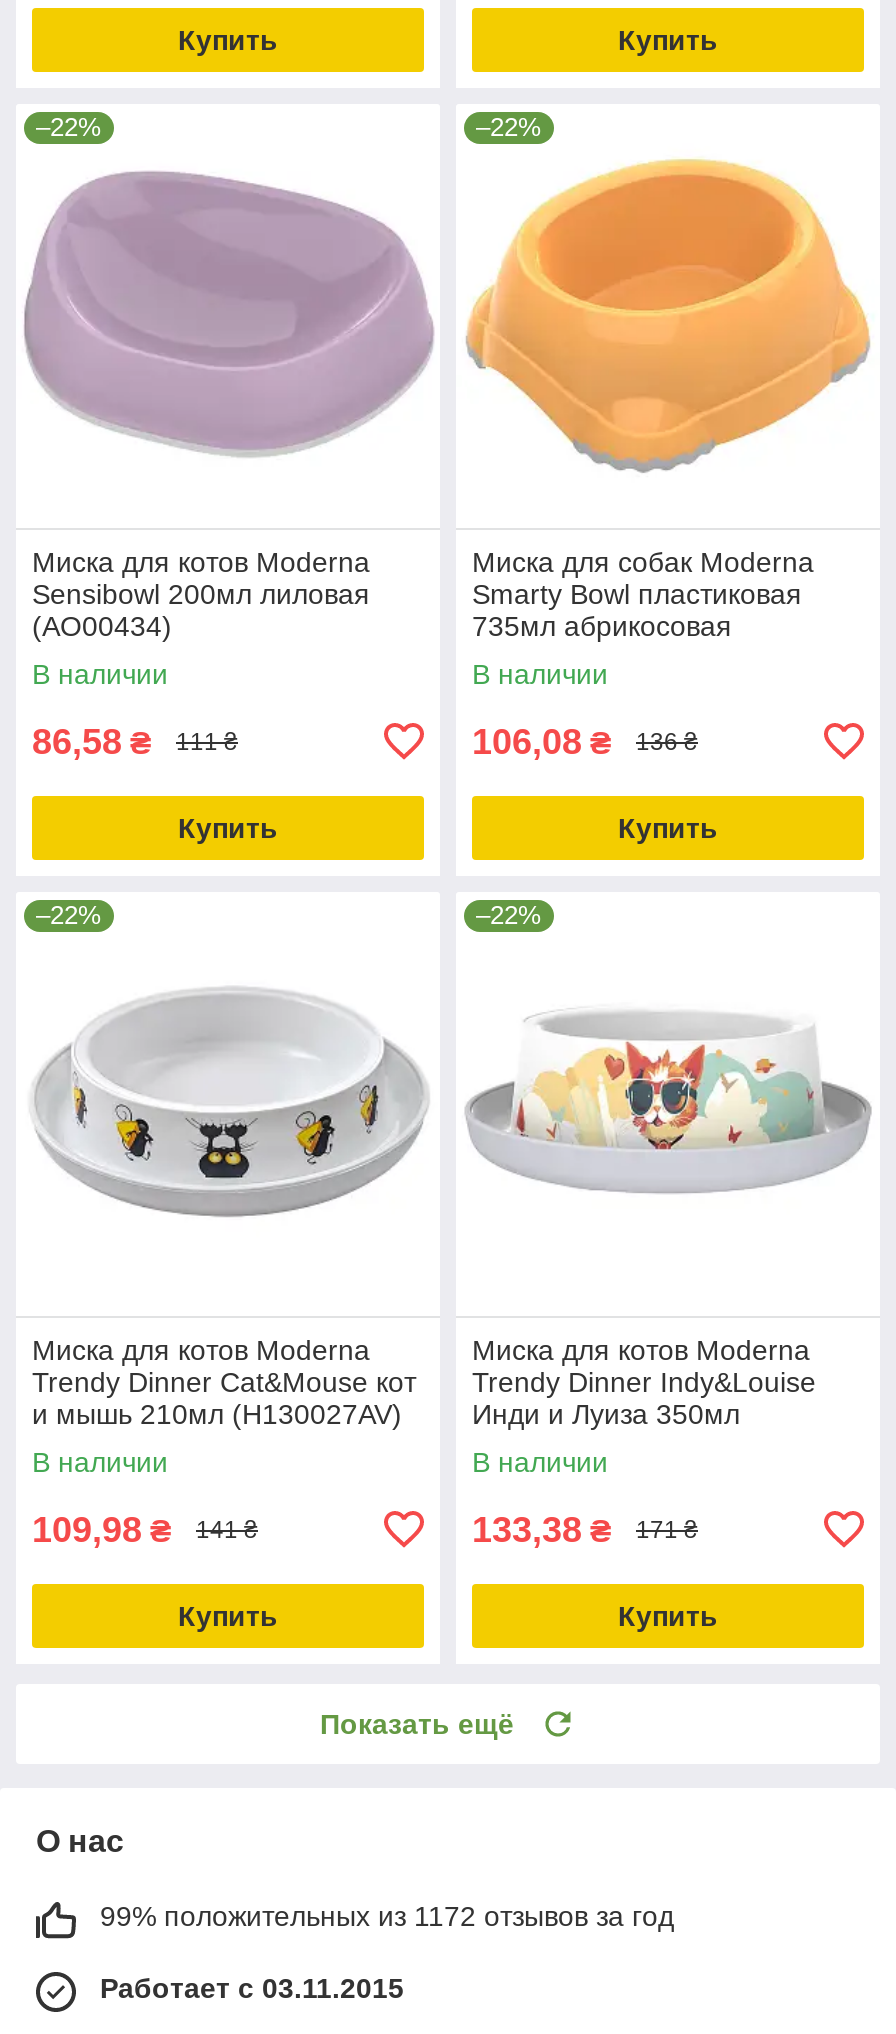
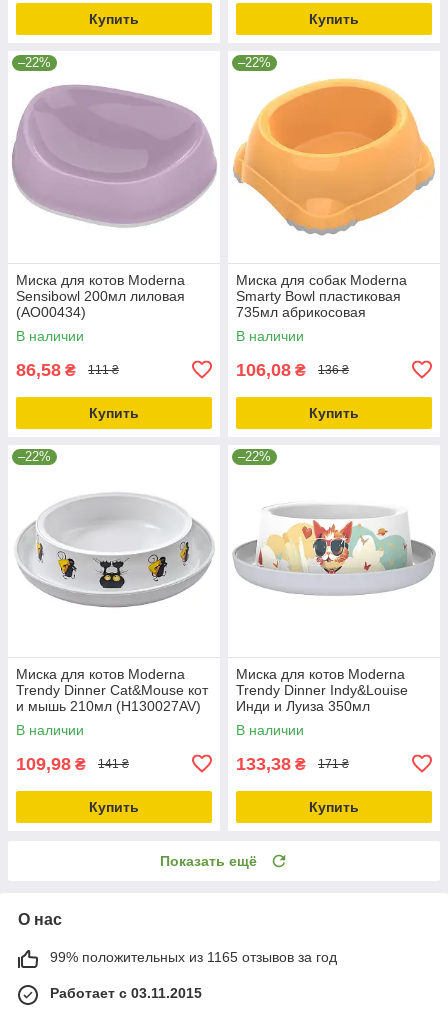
[100,1900,674,1932] 99% положительных из 1172 отзывов за год -> [50,949,337,965] 99% положительных из 1165 отзывов за год

